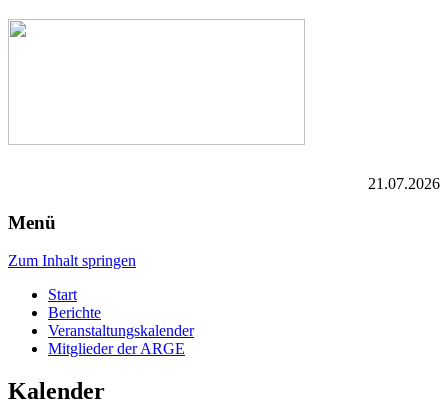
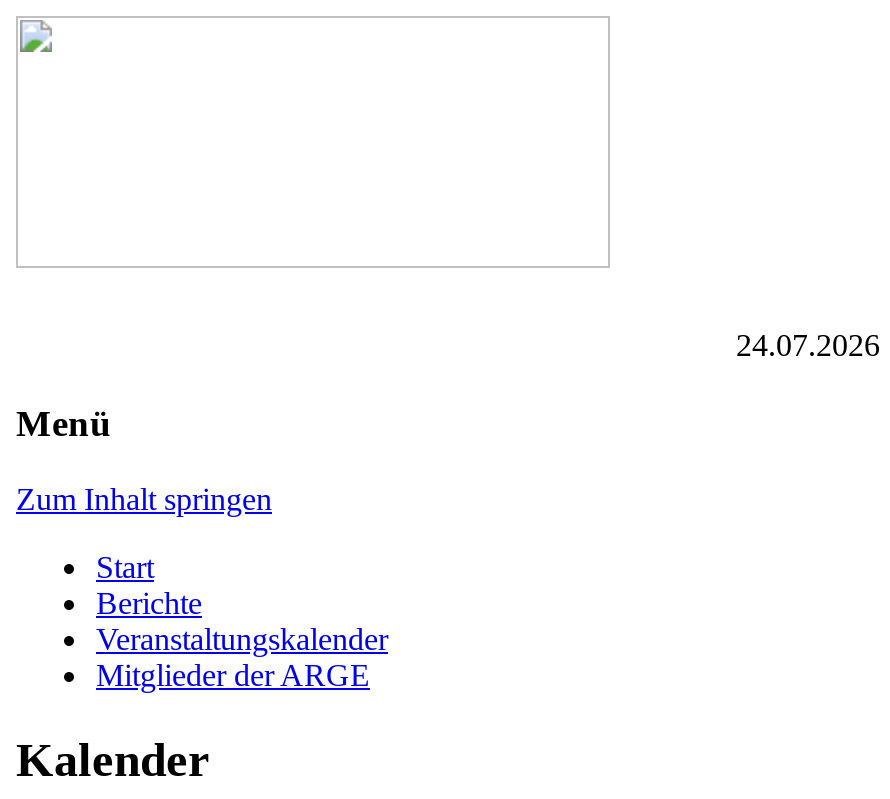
[368,175,440,192] 21.07.2026 -> [736,328,880,362] 24.07.2026

